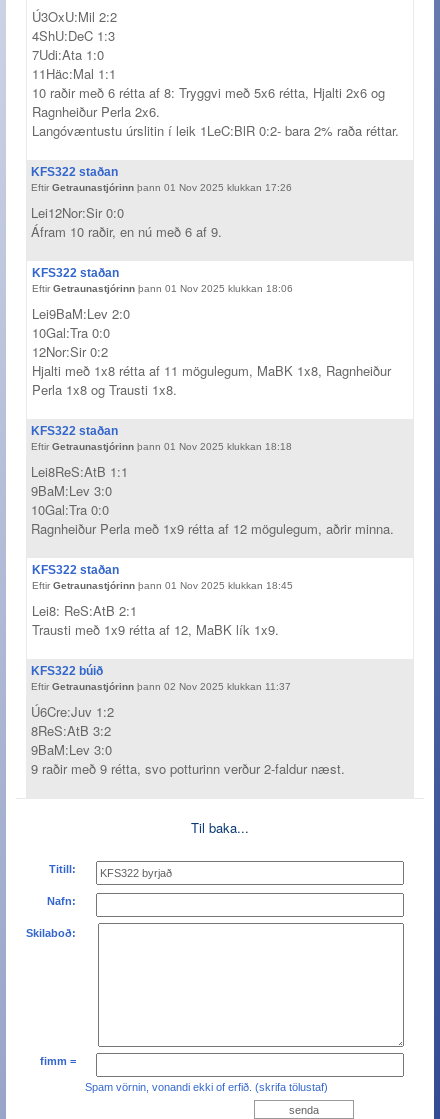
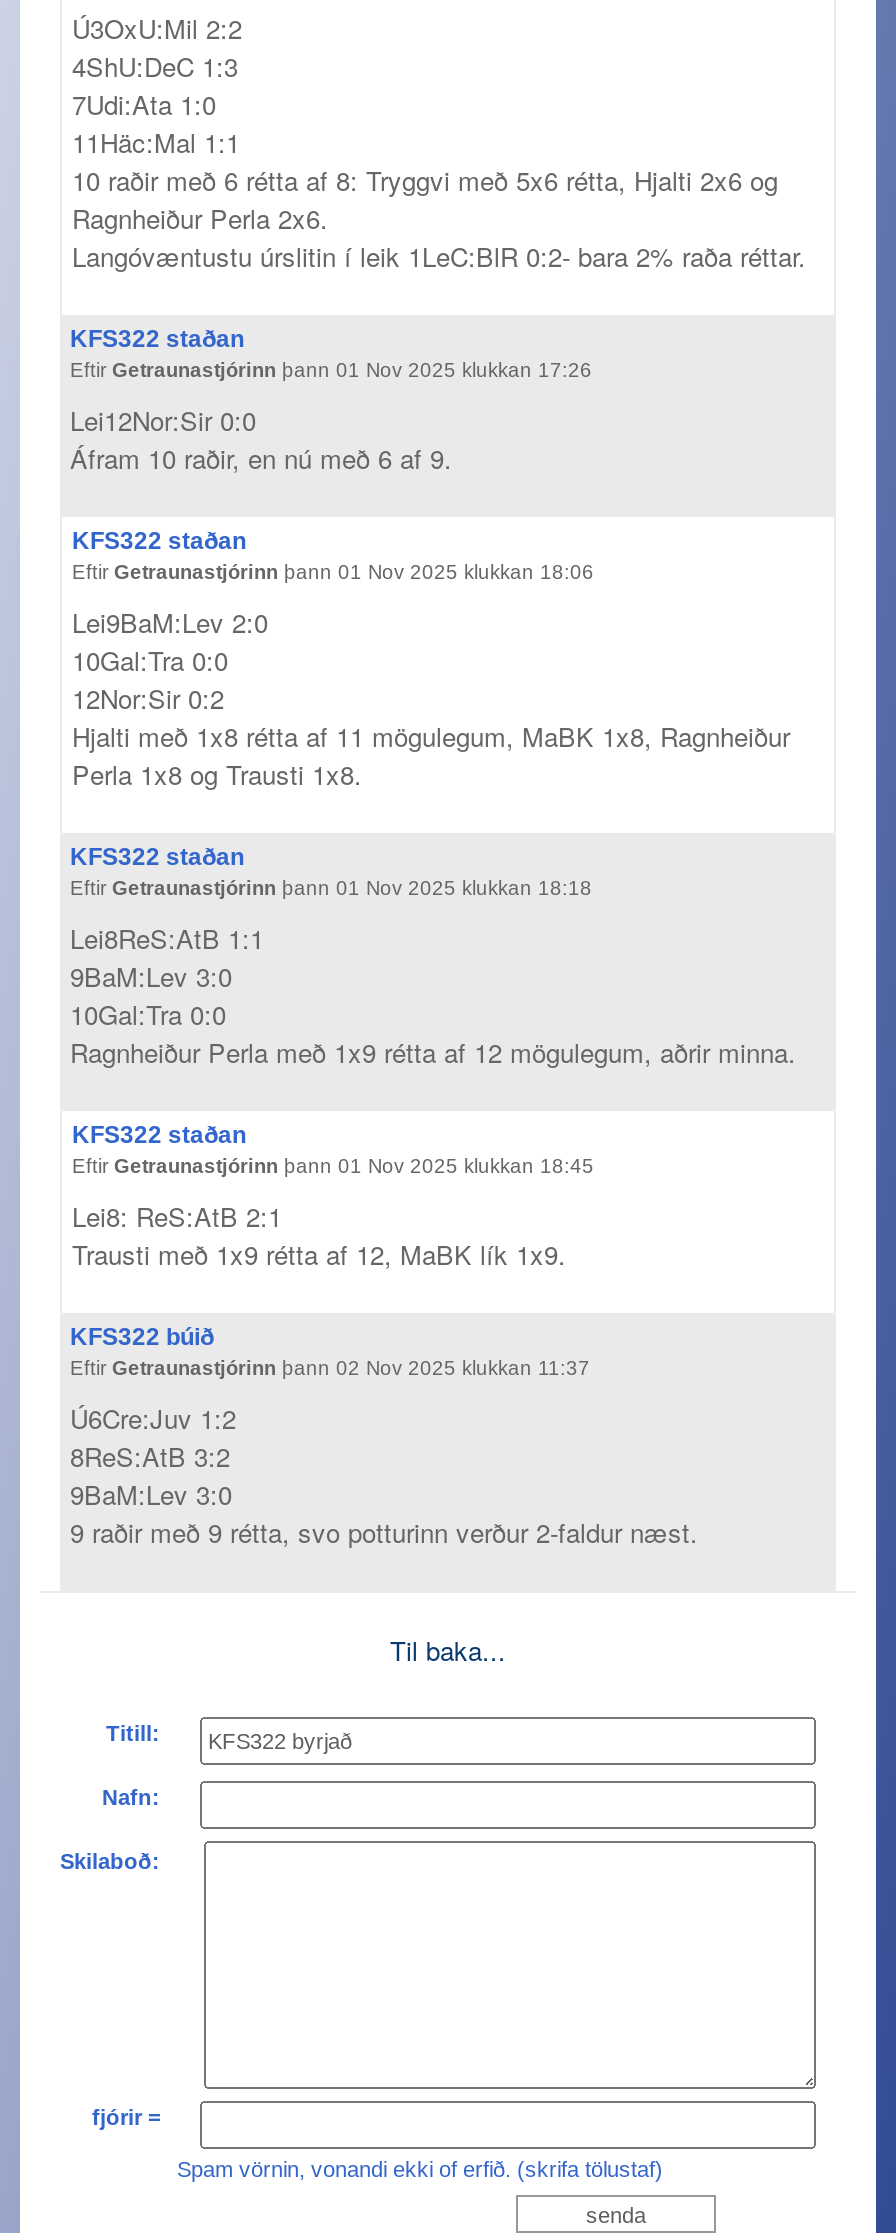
[40,1055,76,1067] fimm = -> [92,2105,160,2129] fjórir =

